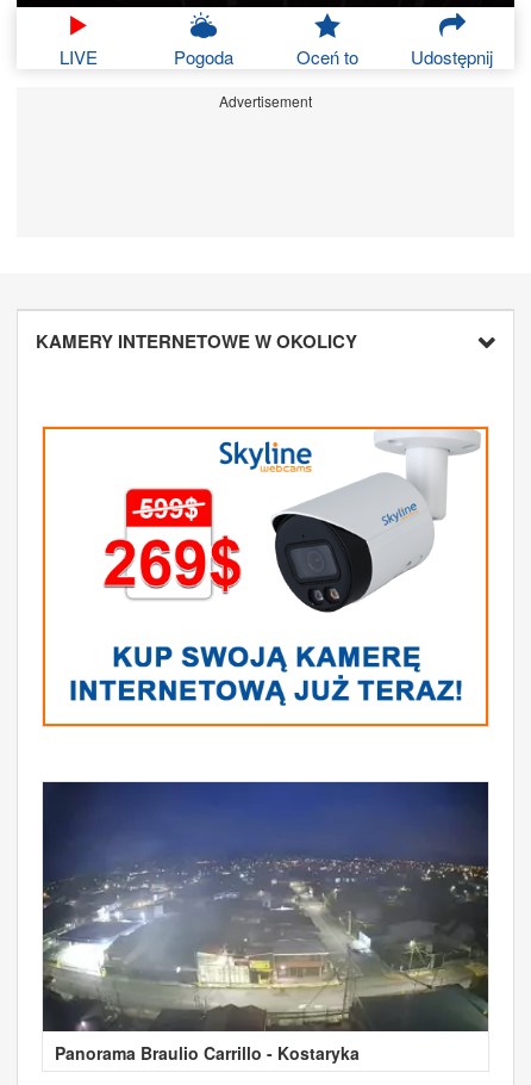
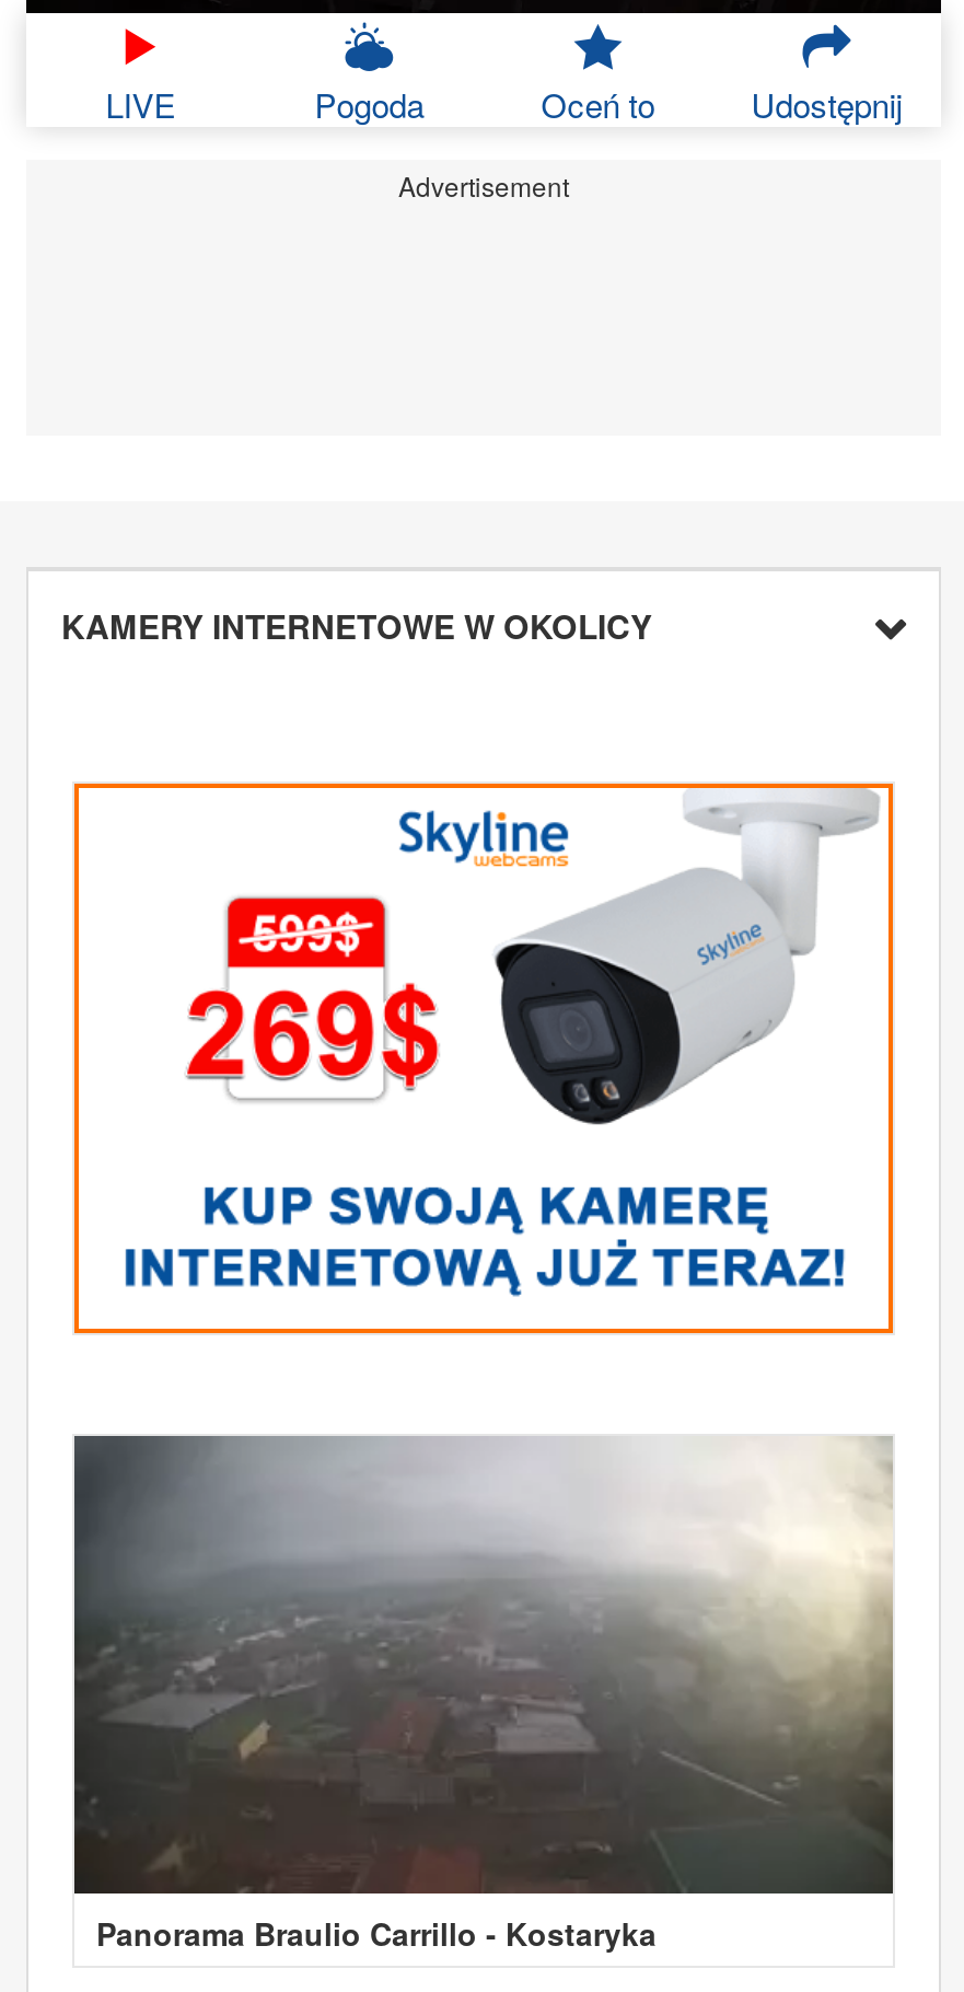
[43,781,489,1031] [image] -> [74,1436,895,1893] [image]

